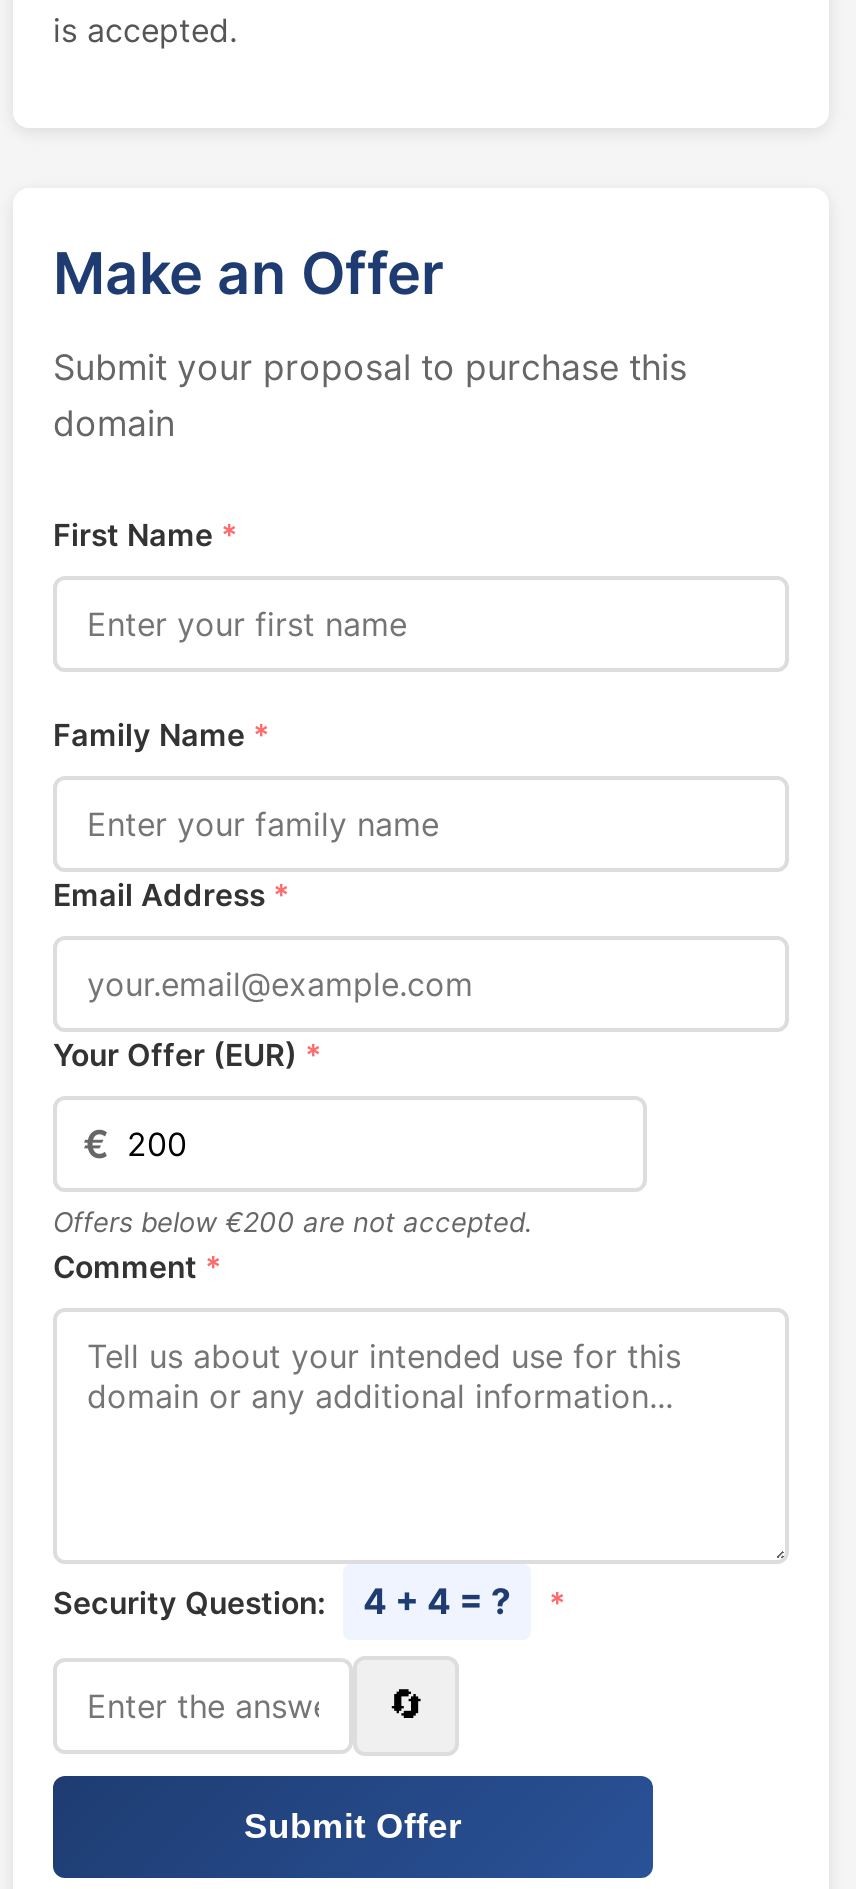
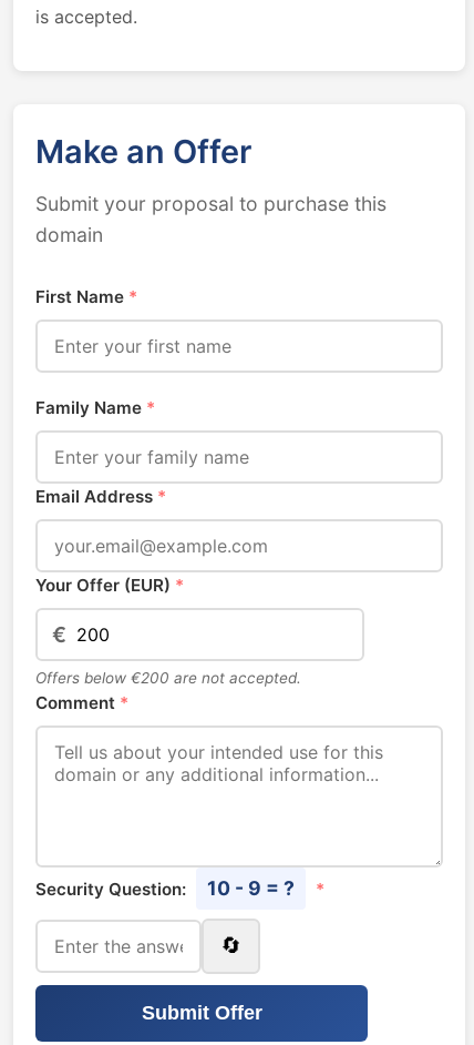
[363,1580,511,1622] 4 + 4 = ? -> [207,876,295,900] 10 - 9 = ?

